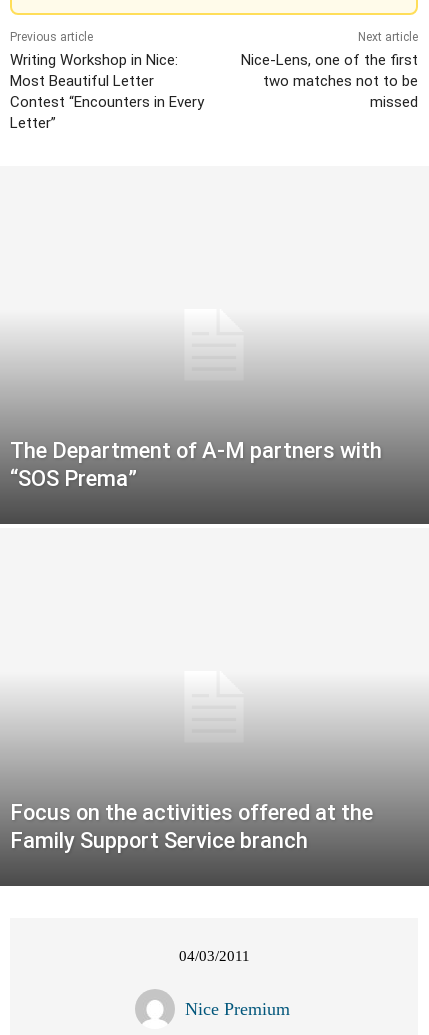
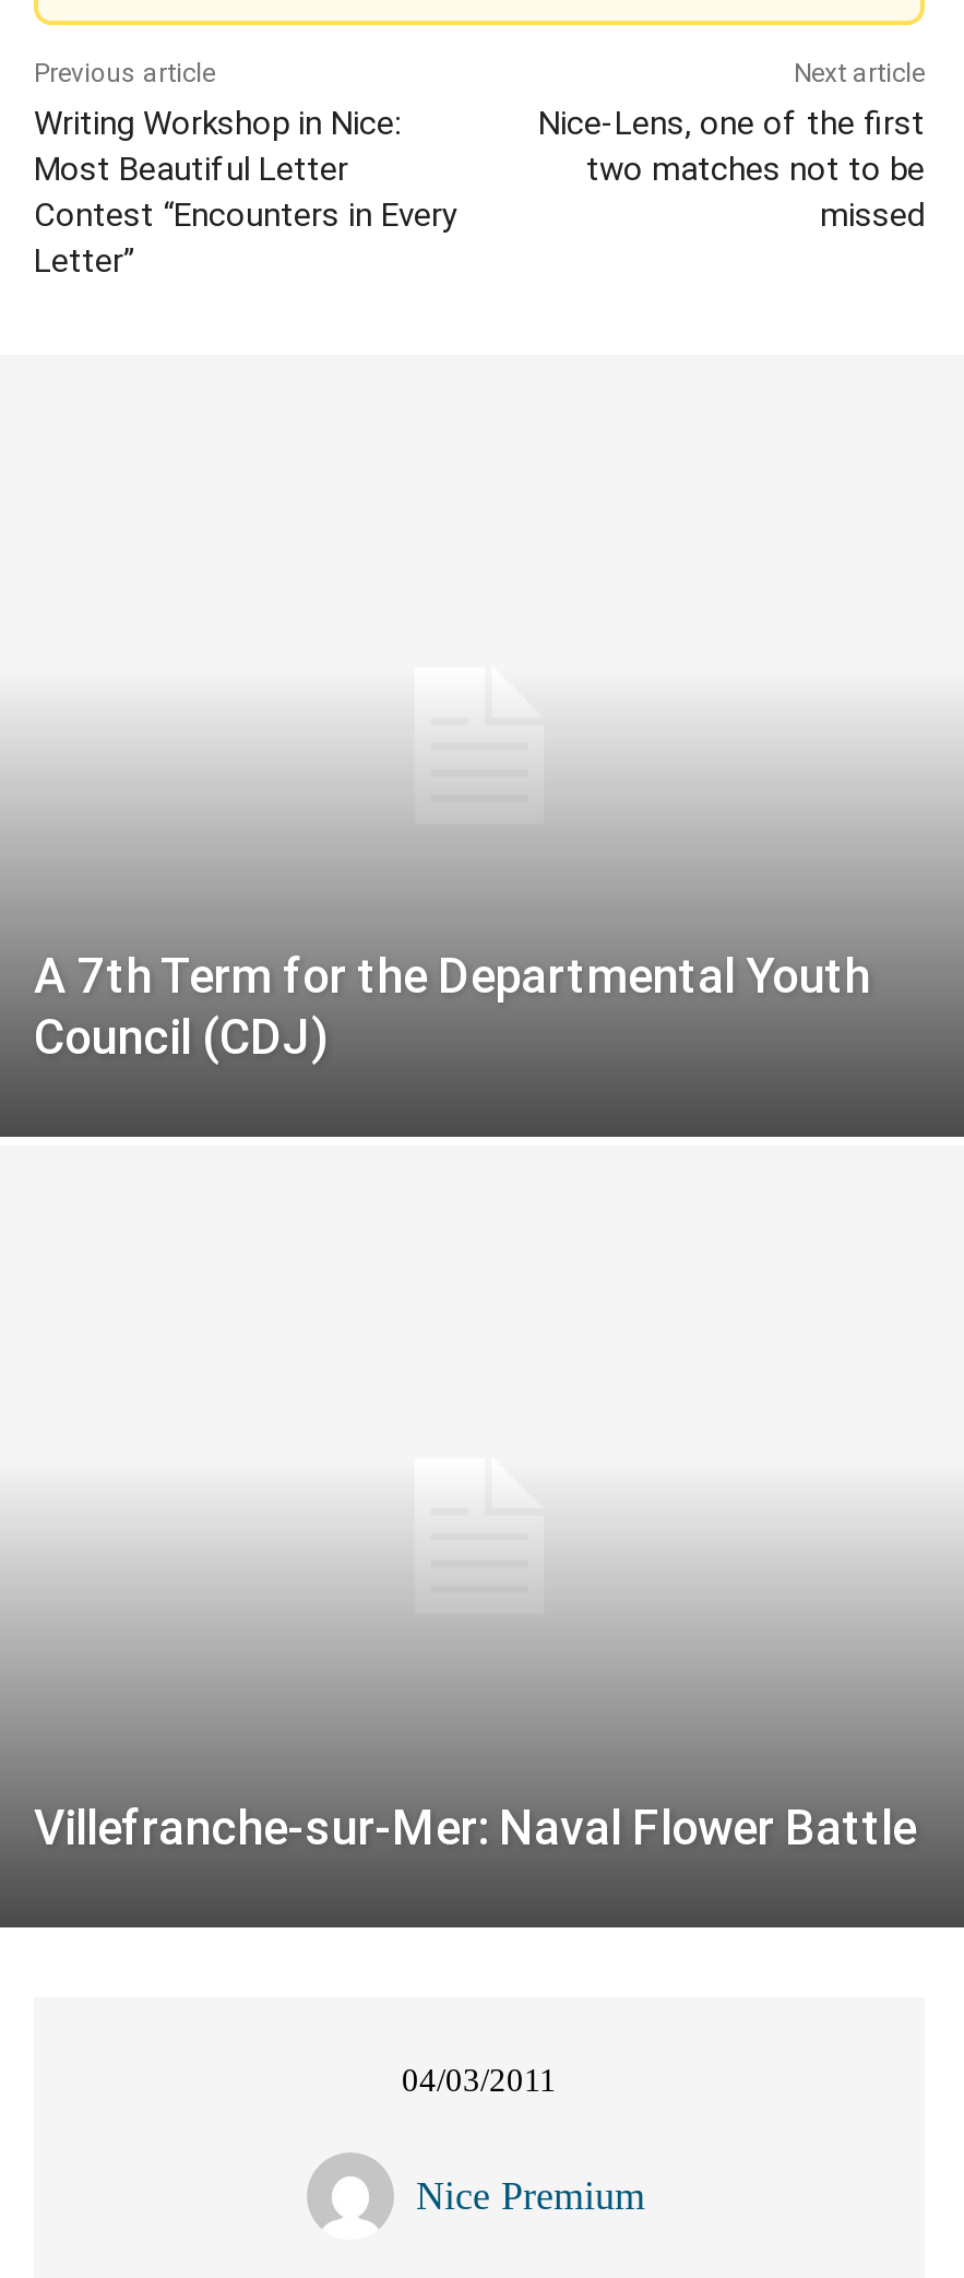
[10,438,382,491] The Department of A-M partners with | “SOS Prema” -> [34,949,870,1065] A 7th Term for the Departmental Youth | Council (CDJ)
[10,800,373,853] Focus on the activities offered at the | Family Support Service branch -> [34,1802,916,1856] Villefranche-sur-Mer: Naval Flower Battle

